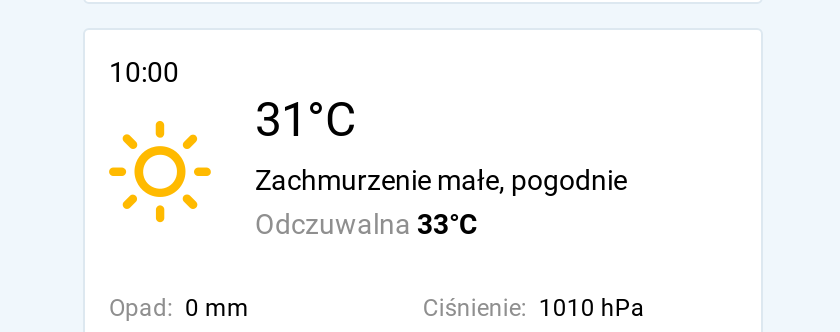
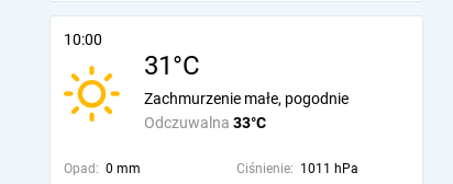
[423,294,645,322] Ciśnienie: 1010 hPa -> [236,161,358,176] Ciśnienie: 1011 hPa

